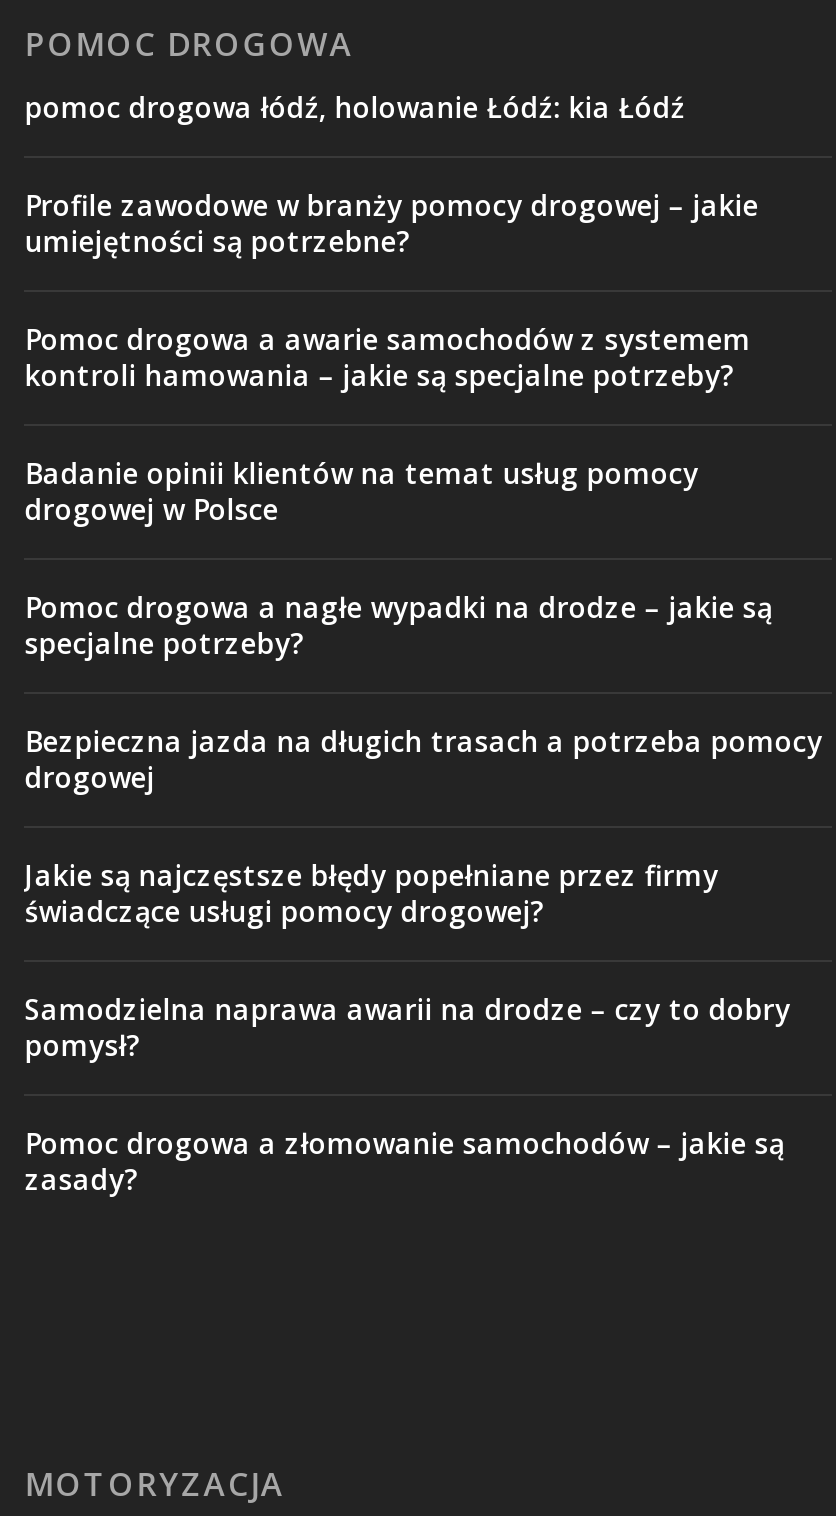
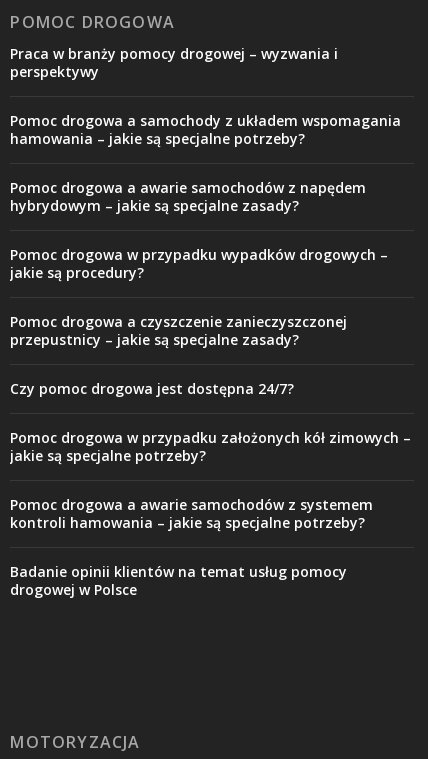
[25,88,759,260] pomoc drogowa łódź, holowanie Łódź: kia Łódź | Profile zawodowe w branży pomocy drogowej – jakie | umiejętności są potrzebne? -> [10,44,411,465] Praca w branży pomocy drogowej – wyzwania i | perspektywy | Pomoc drogowa a samochody z układem wspomagania | hamowania – jakie są specjalne potrzeby? | Pomoc drogowa a awarie samochodów z napędem | hybrydowym – jakie są specjalne zasady? | Pomoc drogowa w przypadku wypadków drogowych – | jakie są procedury? | Pomoc drogowa a czyszczenie zanieczyszczonej | przepustnicy – jakie są specjalne zasady? | Czy pomoc drogowa jest dostępna 24/7? | Pomoc drogowa w przypadku założonych kół zimowych – | jakie są specjalne potrzeby?
moved [25,320,751,528] -> [10,495,373,599]: Pomoc drogowa a awarie samochodów z systemem | kontroli hamowania – jakie są specjalne potrzeby? | Badanie opinii klientów na temat usług pomocy | drogowej w Polsce
[25,588,823,1198] Pomoc drogowa a nagłe wypadki na drodze – jakie są | specjalne potrzeby? | Bezpieczna jazda na długich trasach a potrzeba pomocy | drogowej | Jakie są najczęstsze błędy popełniane przez firmy | świadczące usługi pomocy drogowej? | Samodzielna naprawa awarii na drodze – czy to dobry | pomysł? | Pomoc drogowa a złomowanie samochodów – jakie są | zasady? -> none

